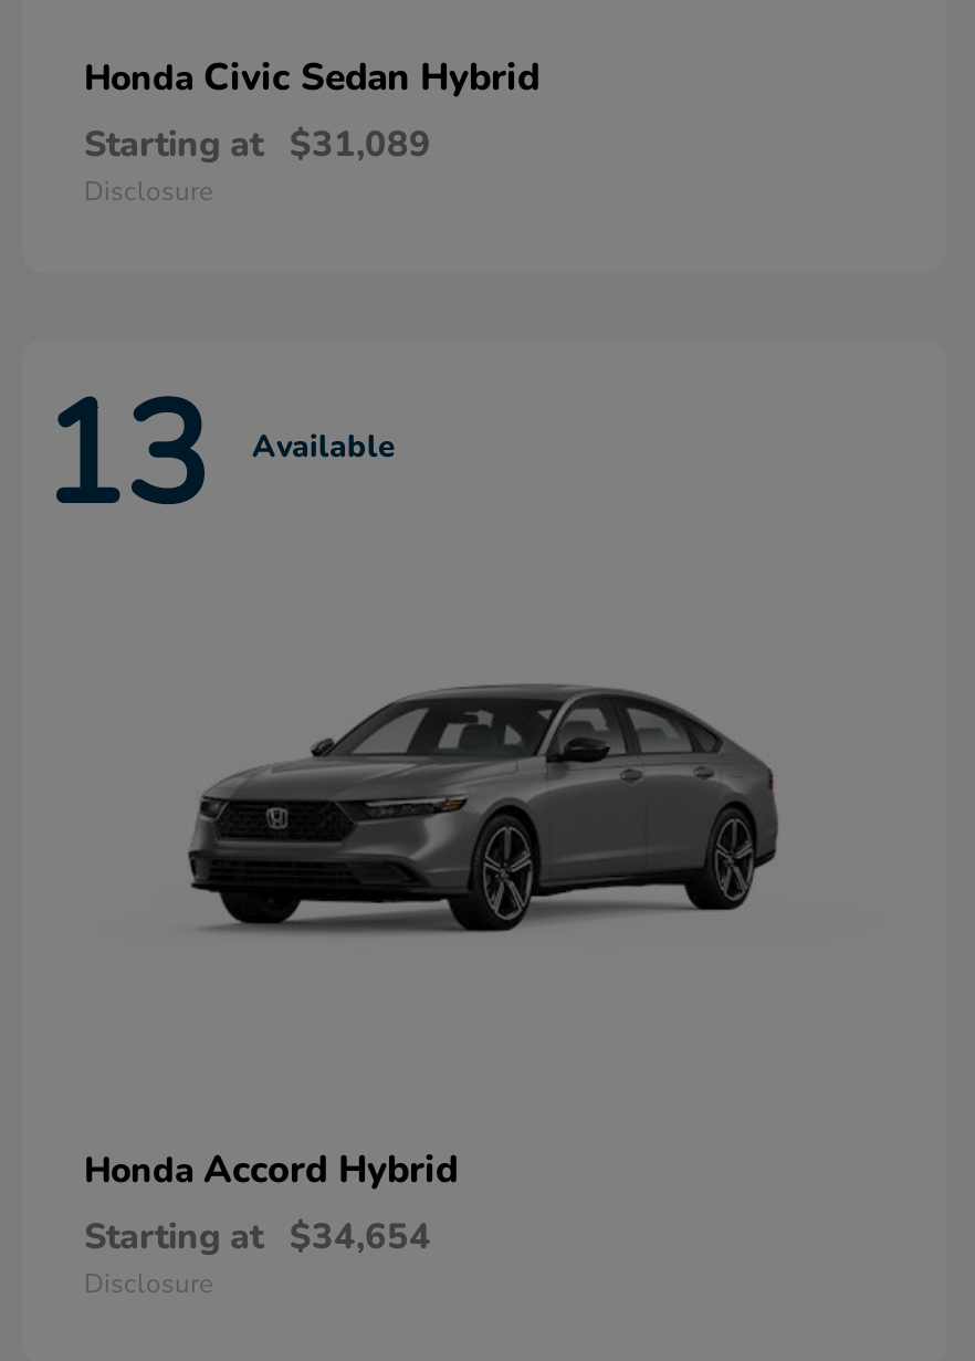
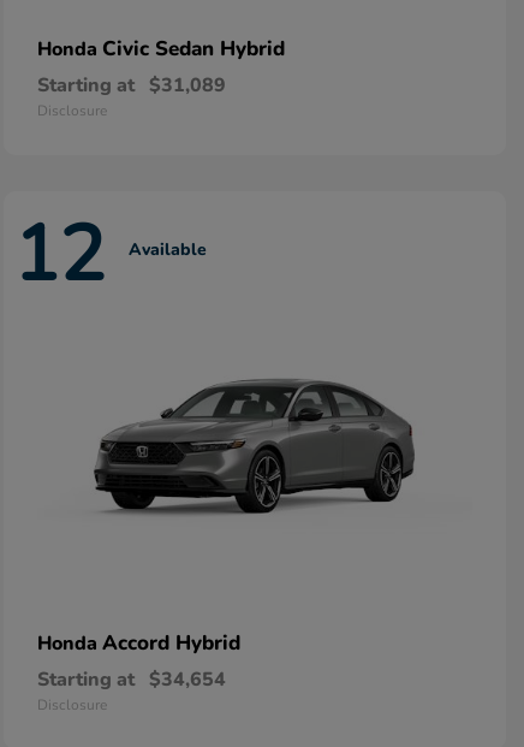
[40,358,396,553] 13 Available -> [13,201,207,307] 12 Available

